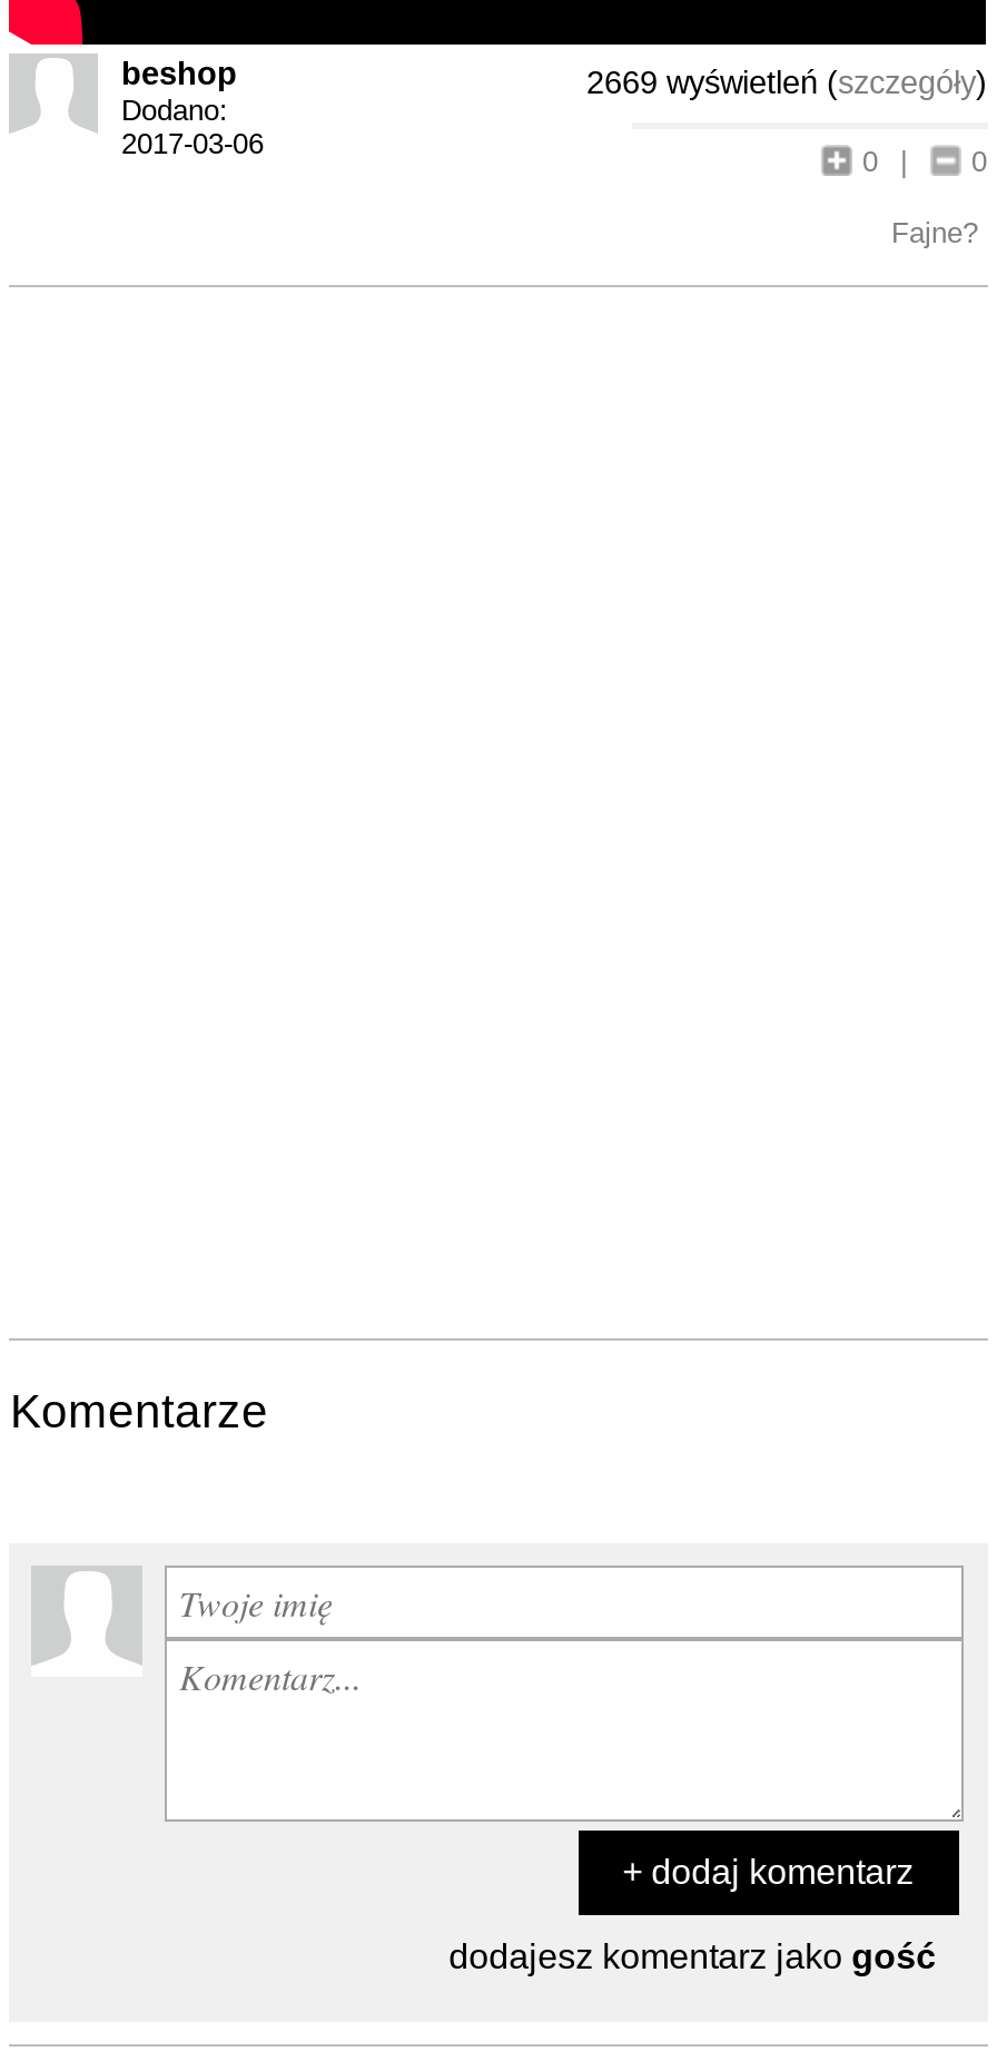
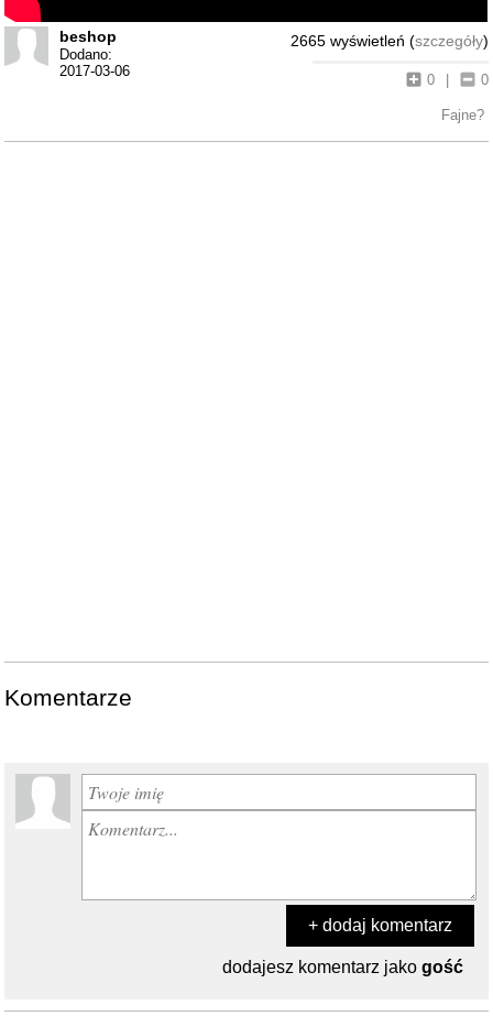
[586,65,987,100] 2669 wyświetleń (szczegóły) -> [290,32,488,50] 2665 wyświetleń (szczegóły)

